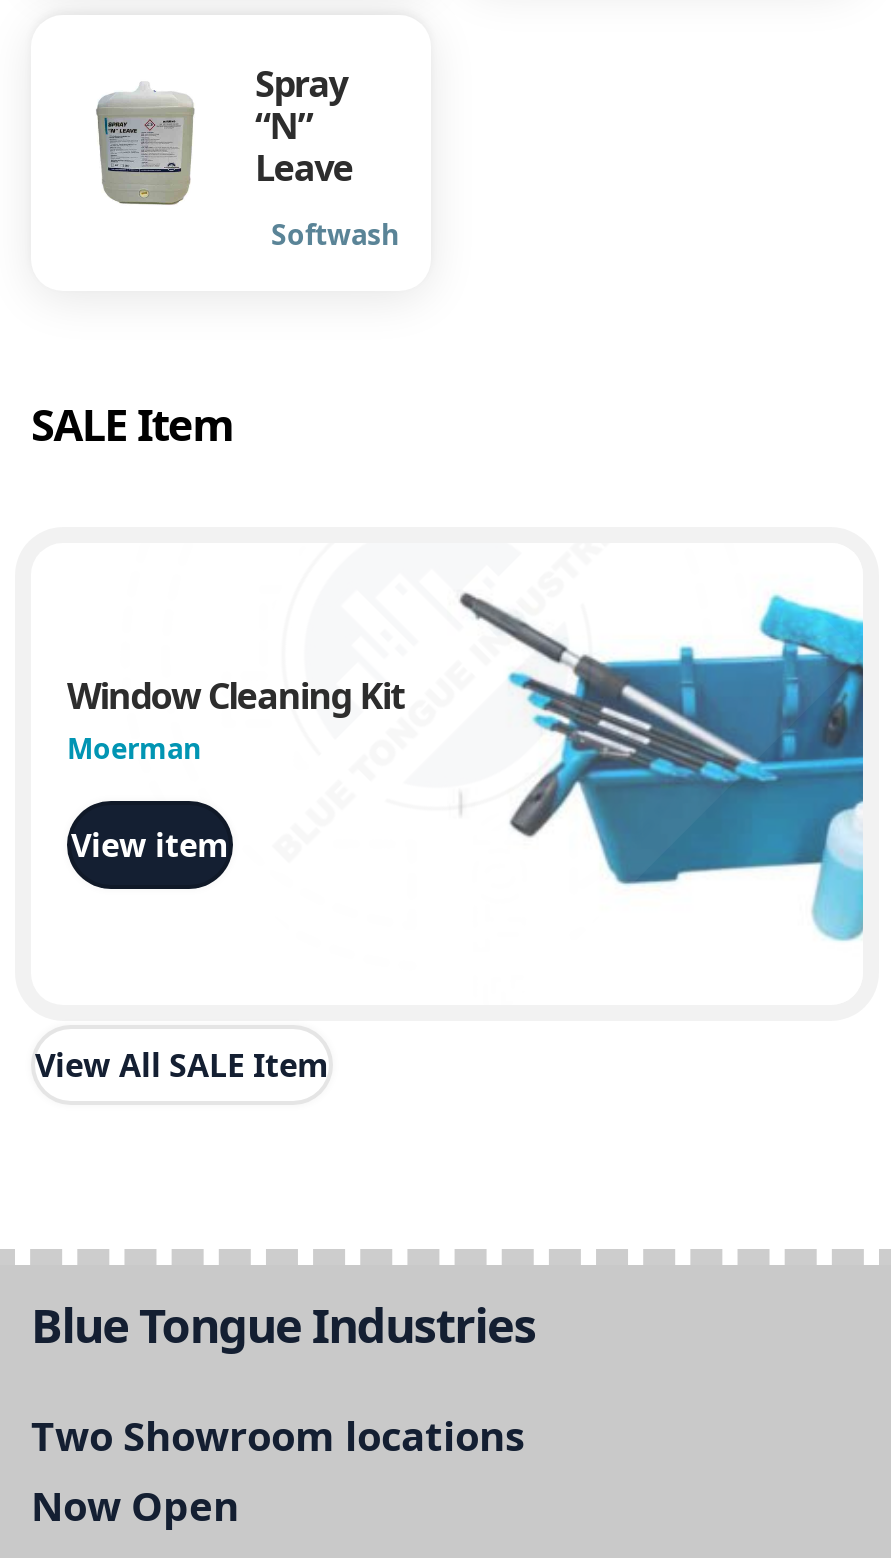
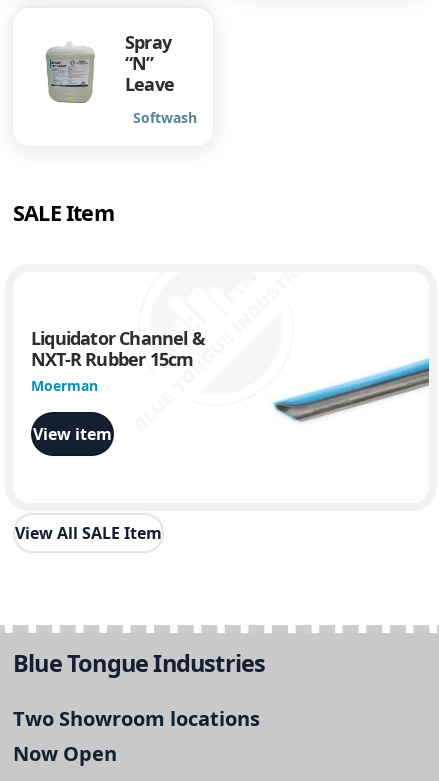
[459,591,865,943] [image] -> [253,308,430,471] [image]
[67,672,405,720] Window Cleaning Kit -> [31,326,205,371] Liquidator Channel & | NXT-R Rubber 15cm

